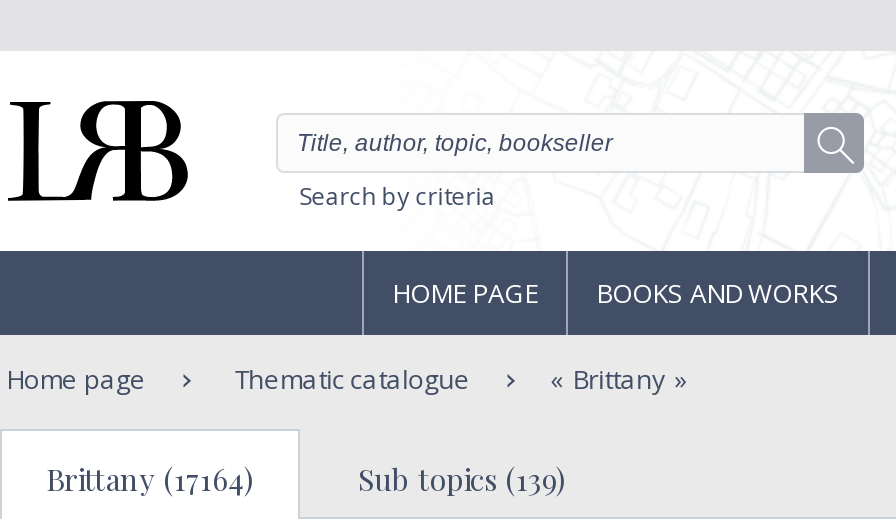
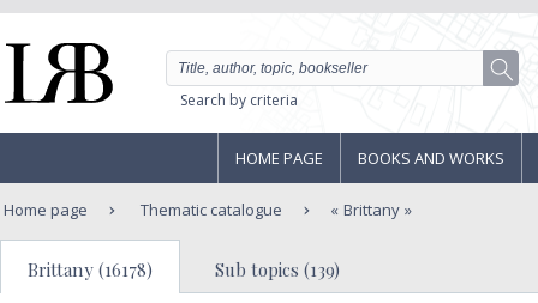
[46,459,254,499] Brittany (17164) -> [28,258,153,282] Brittany (16178)

